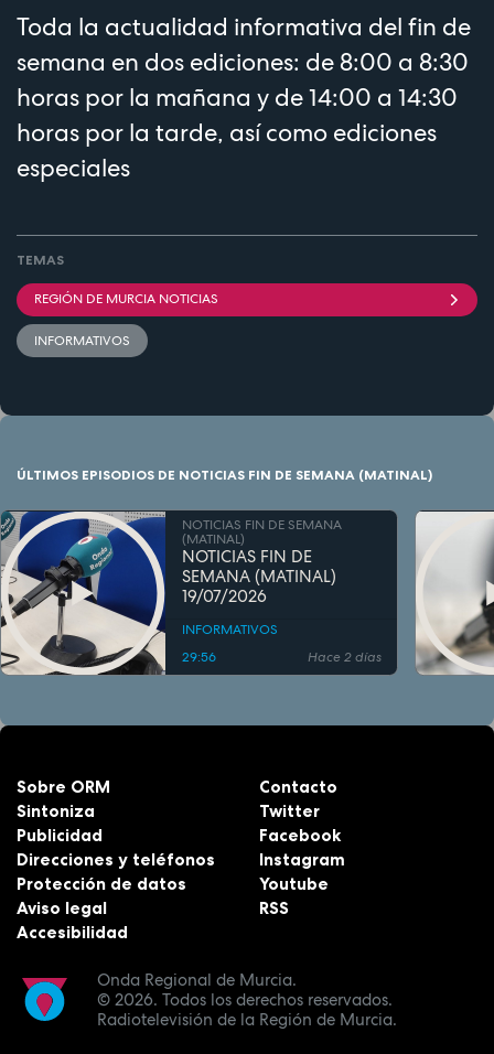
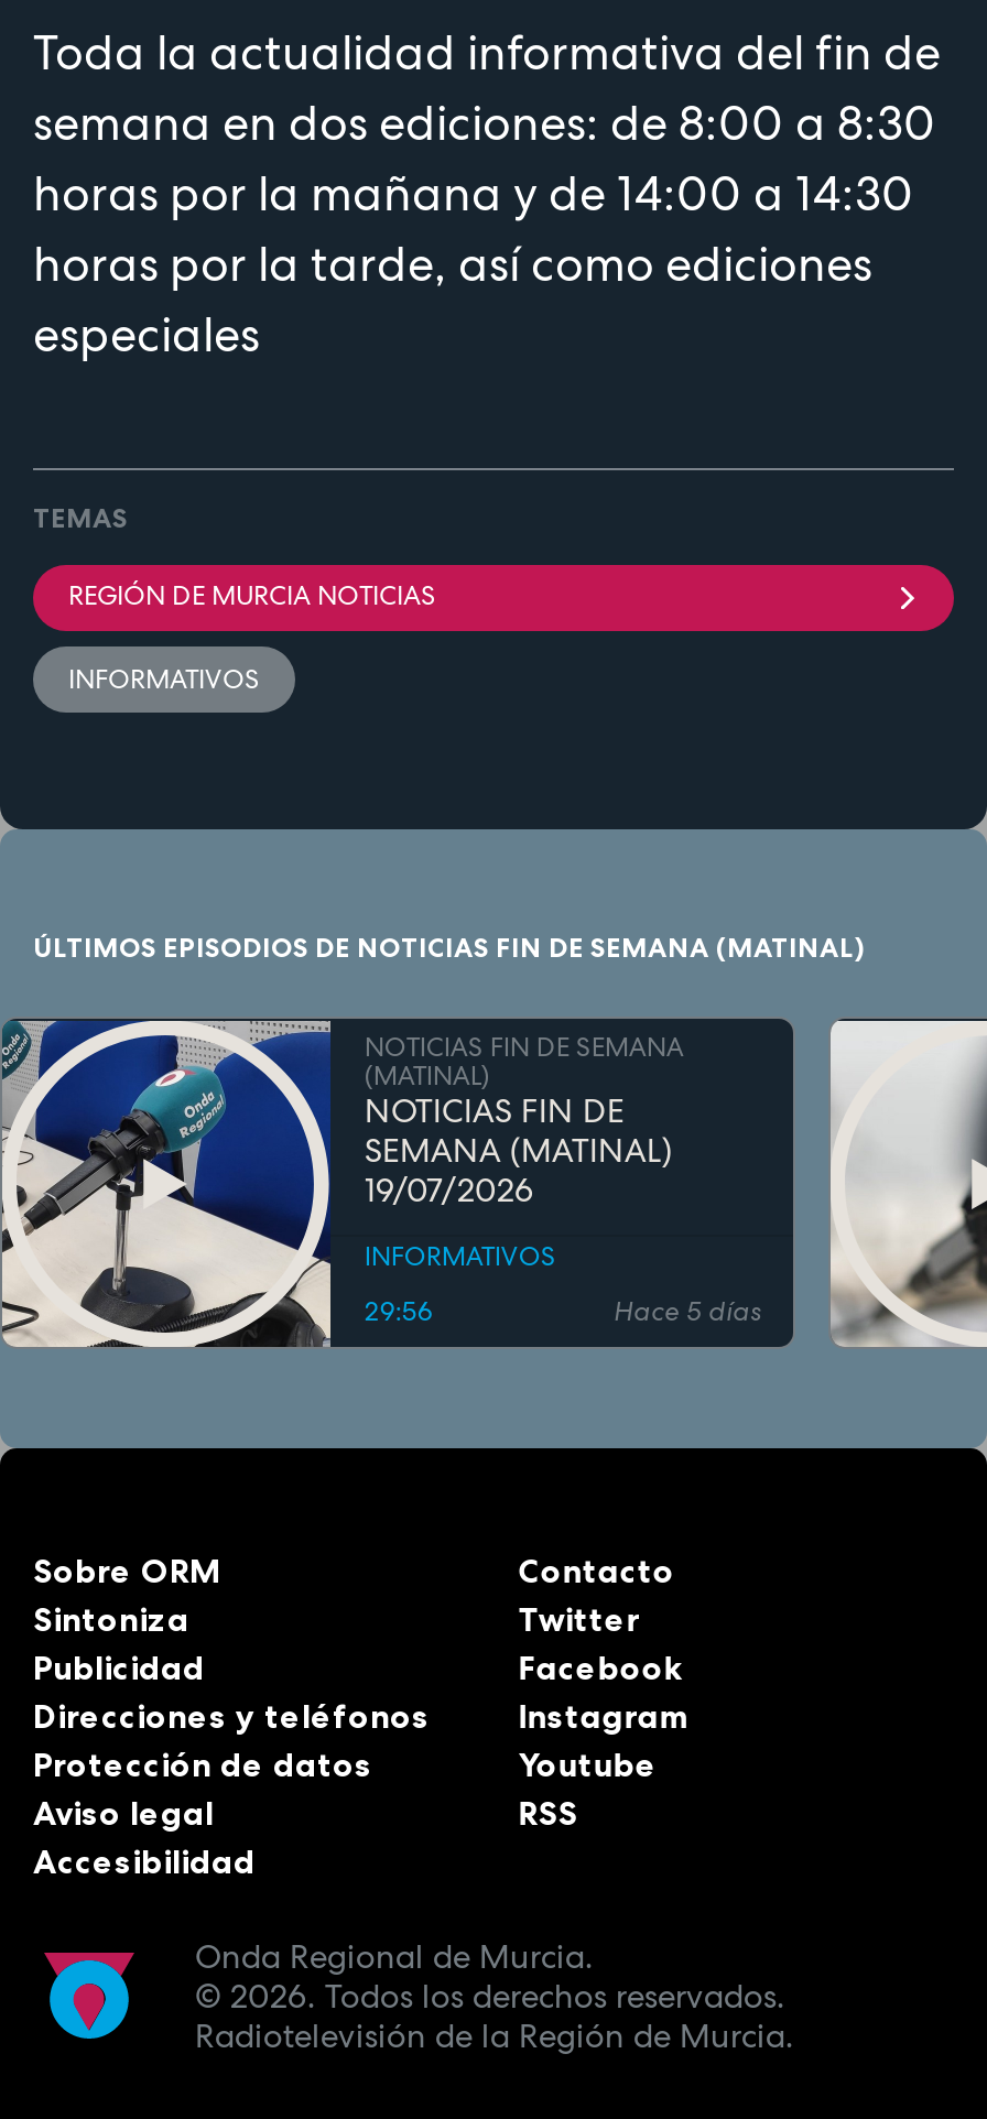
[307,649,381,666] Hace 2 días -> [614,1295,762,1330] Hace 5 días

